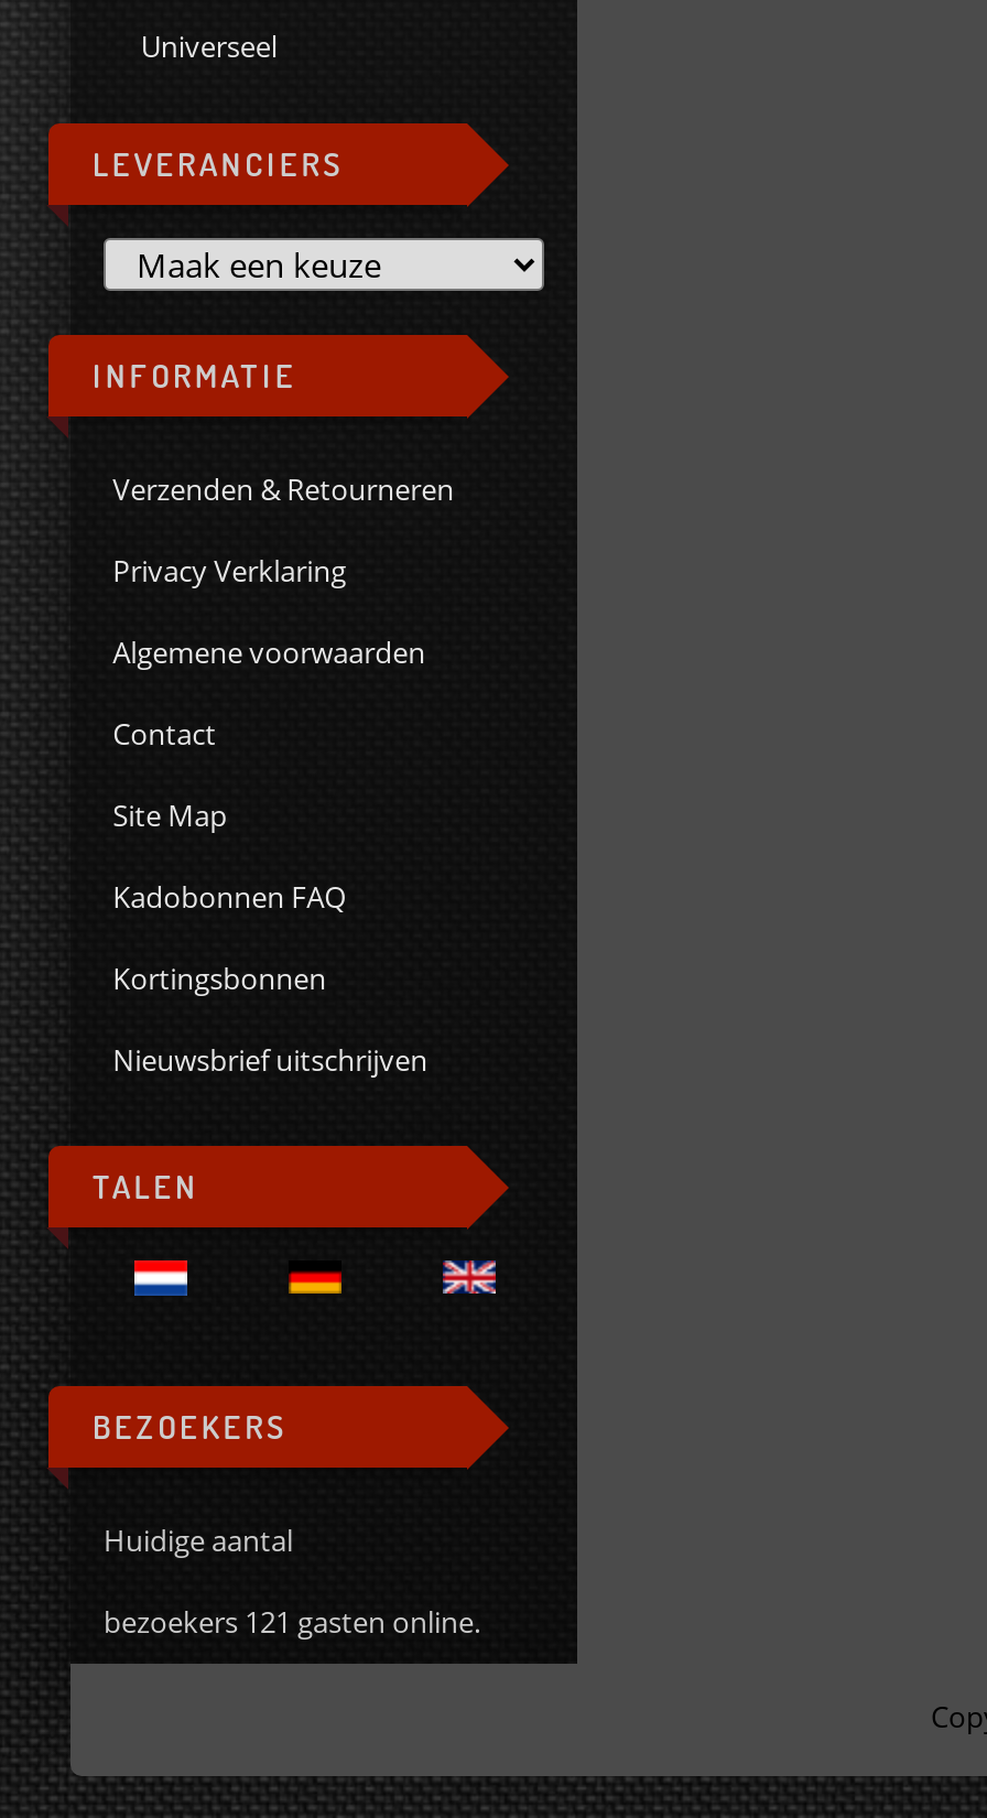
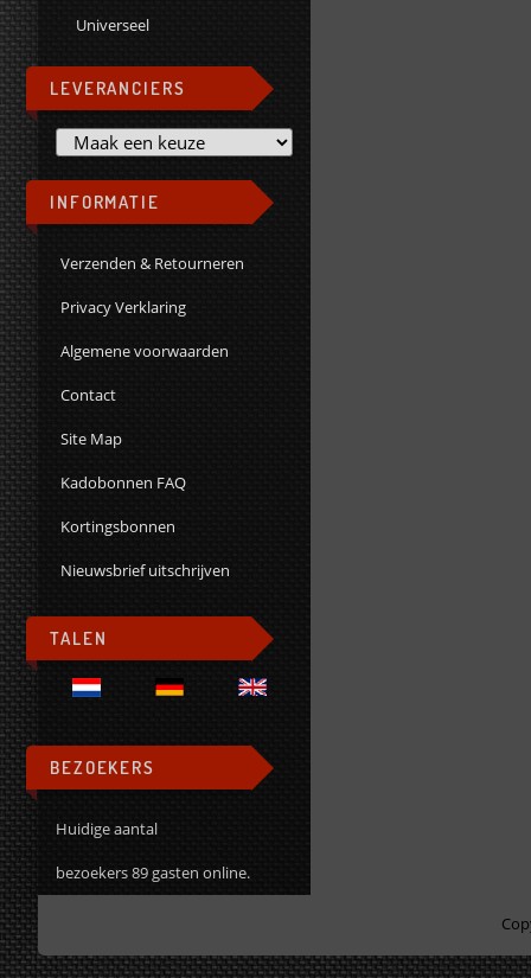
[104,1602,480,1642] bezoekers 121 gasten online. -> [56,862,250,883] bezoekers 89 gasten online.

